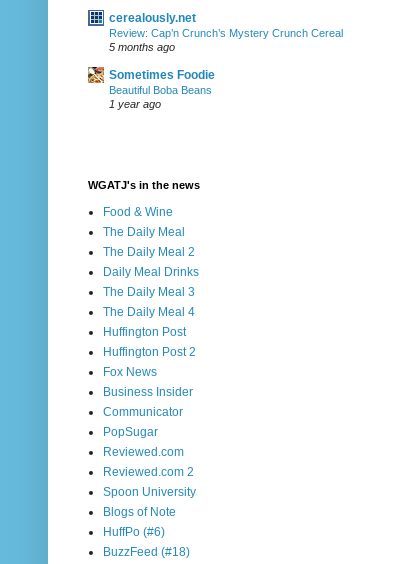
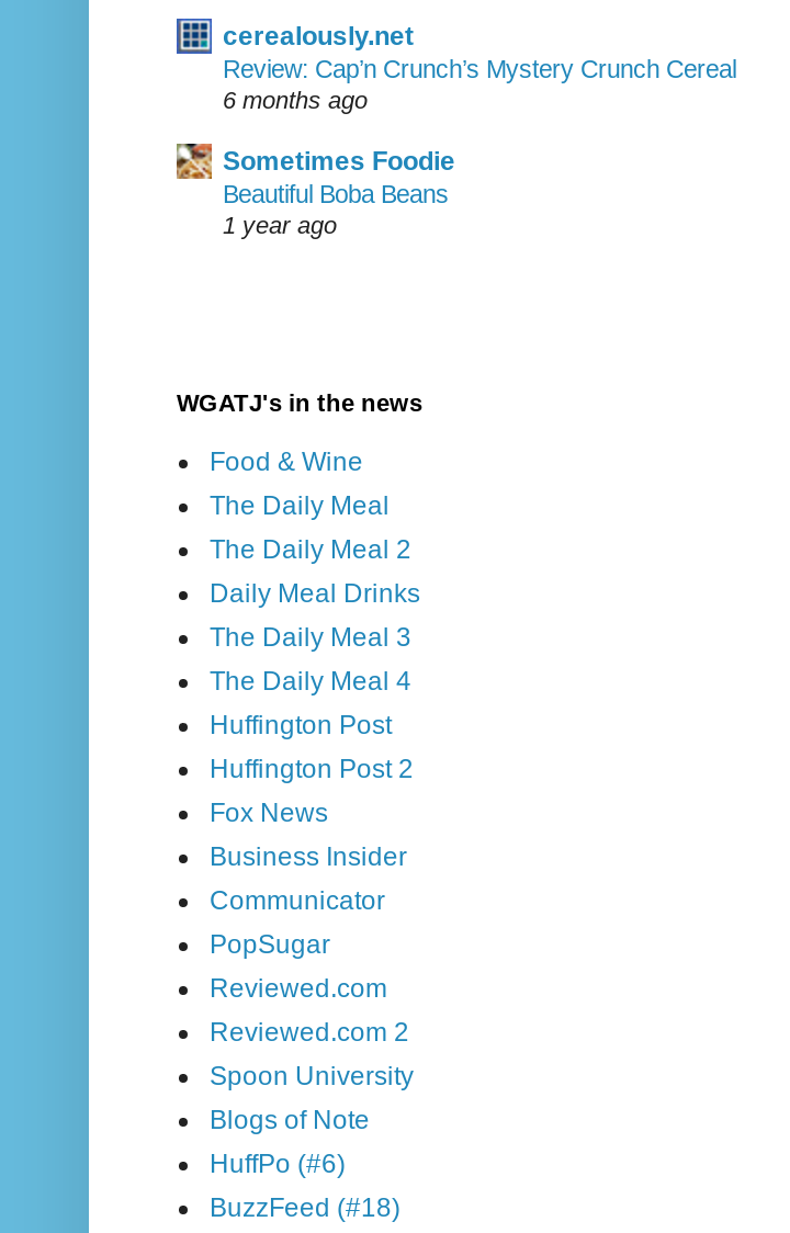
[109,41,175,53] 5 months ago -> [223,87,368,113] 6 months ago

